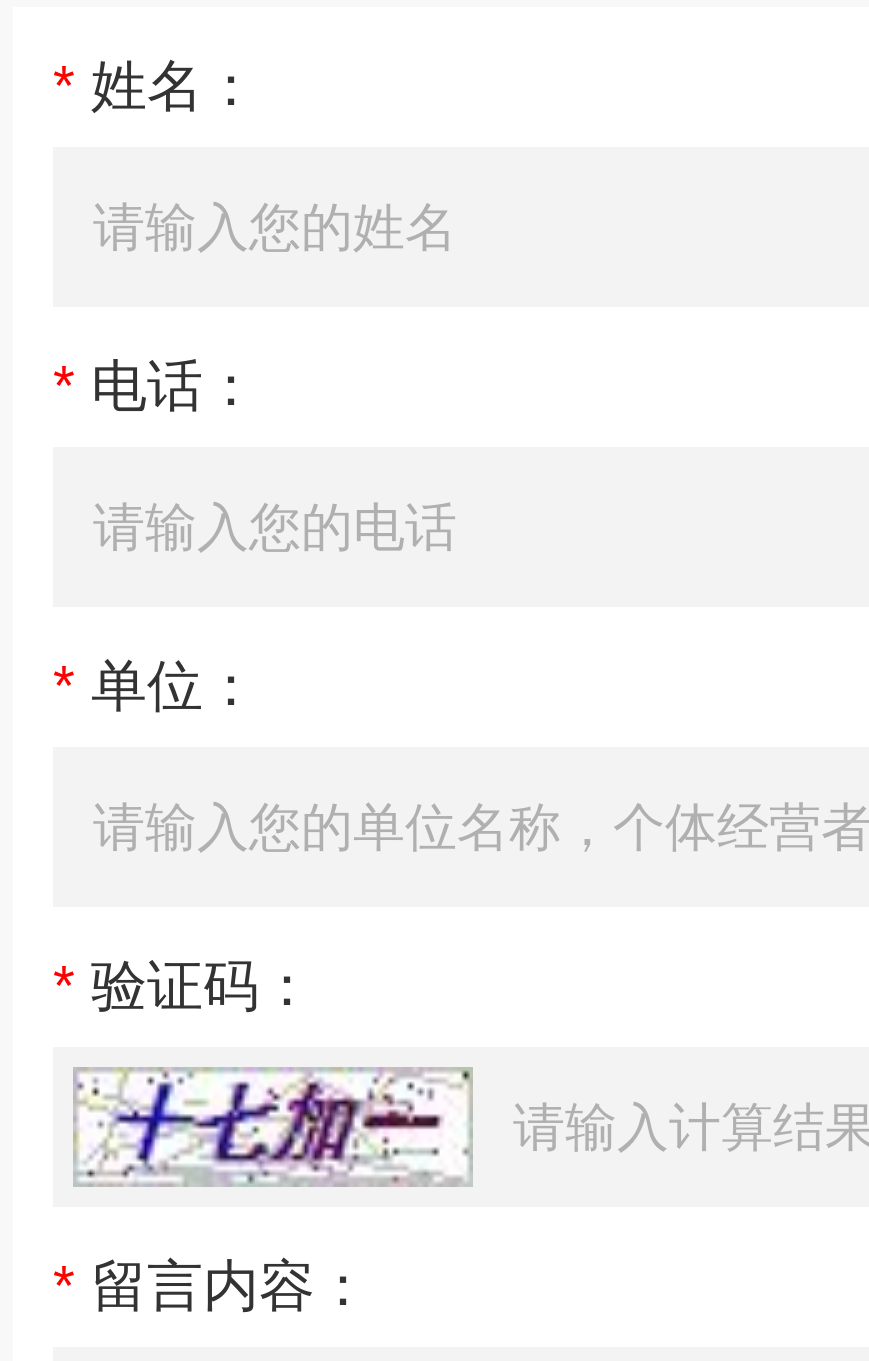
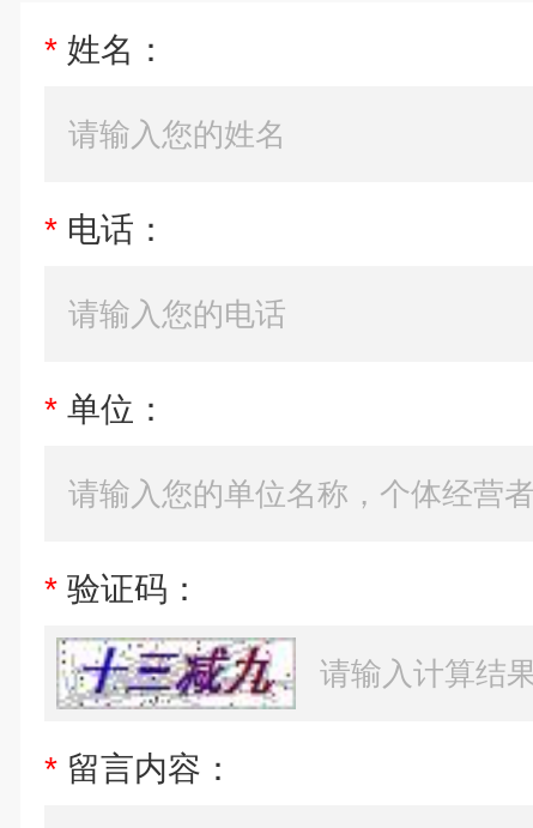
[73,1067,471,1187] [image] -> [57,637,293,708] [image]

